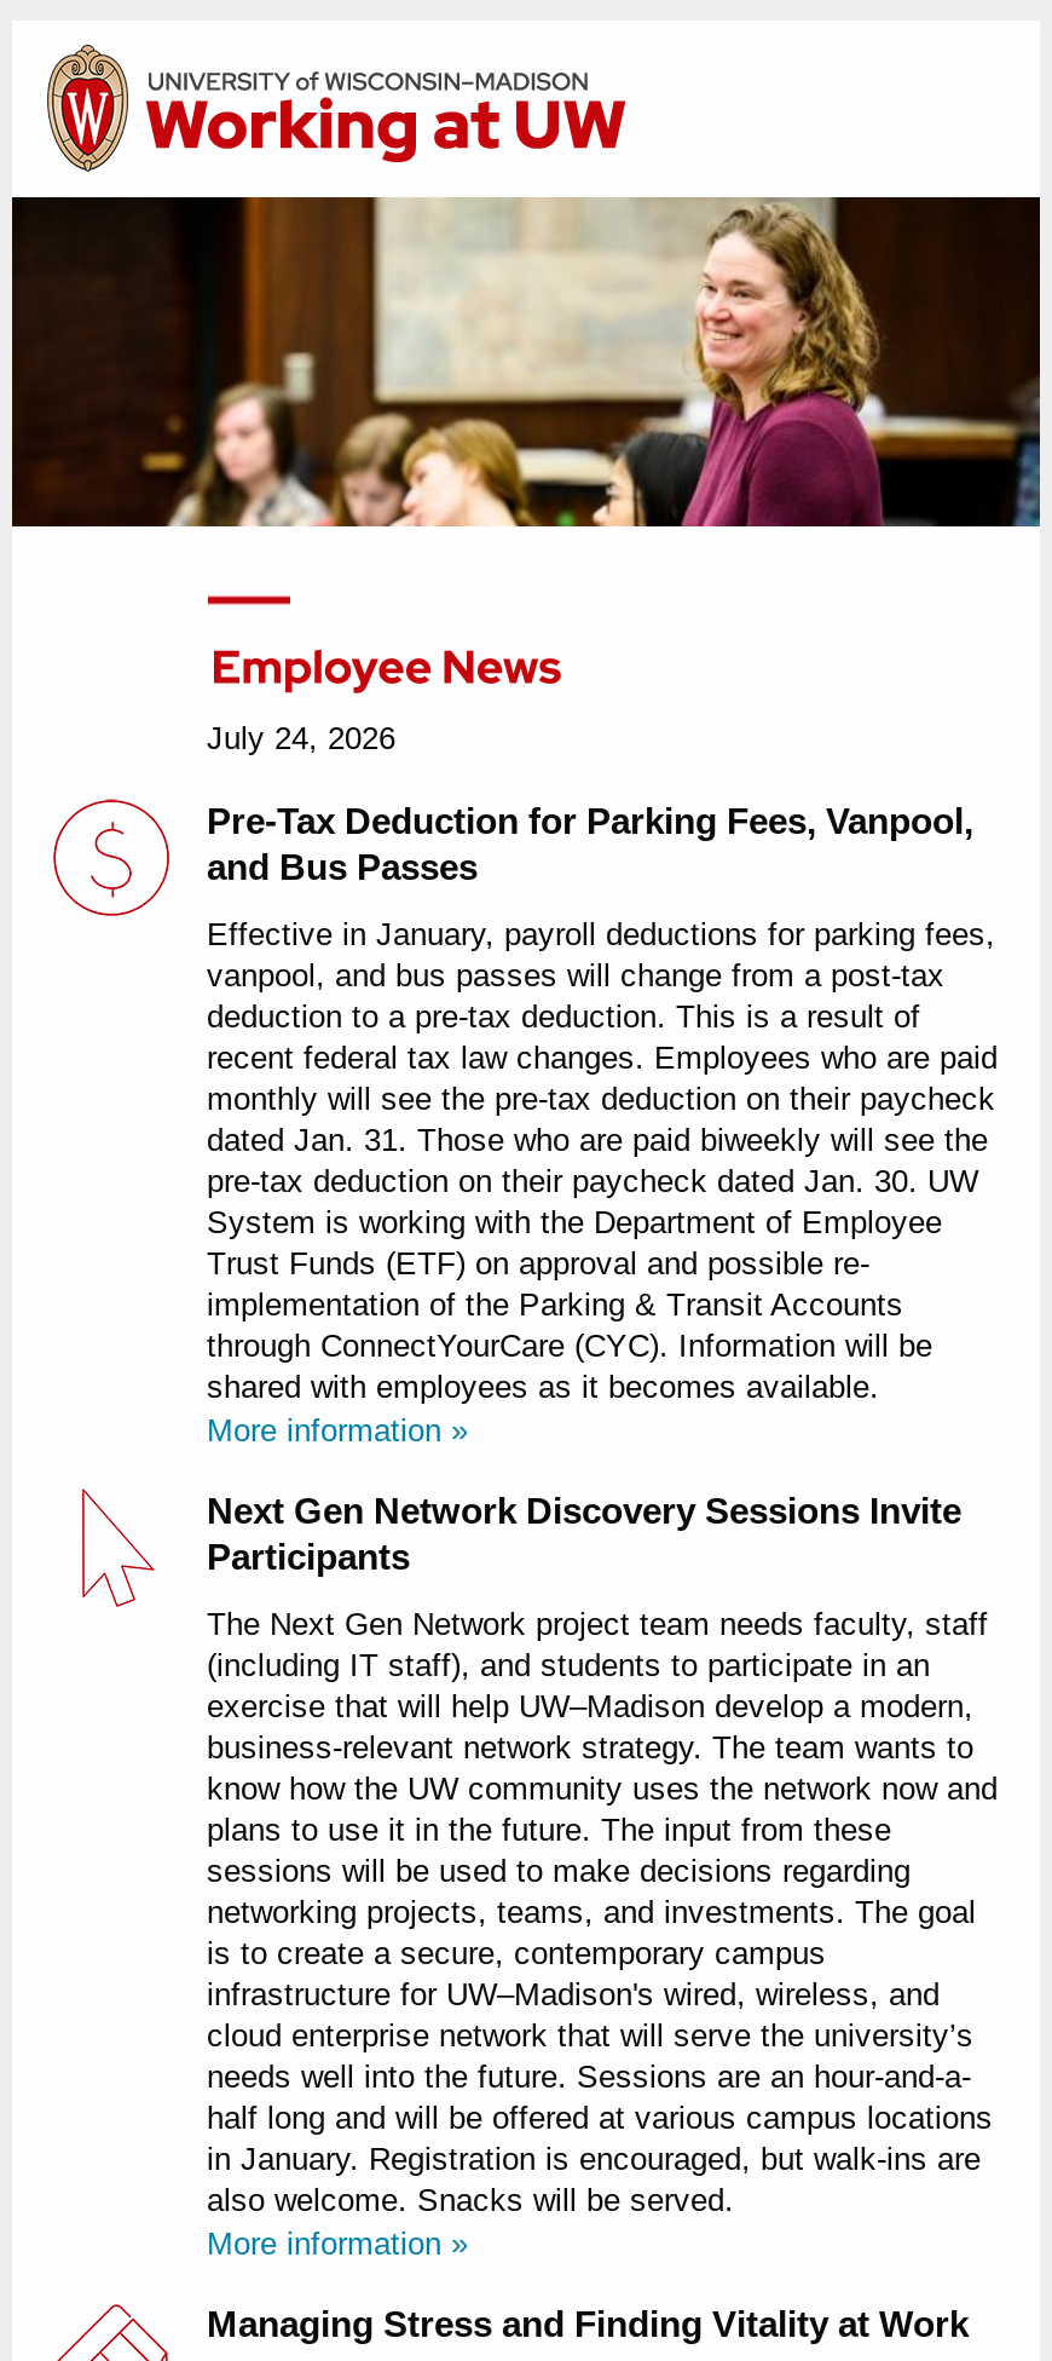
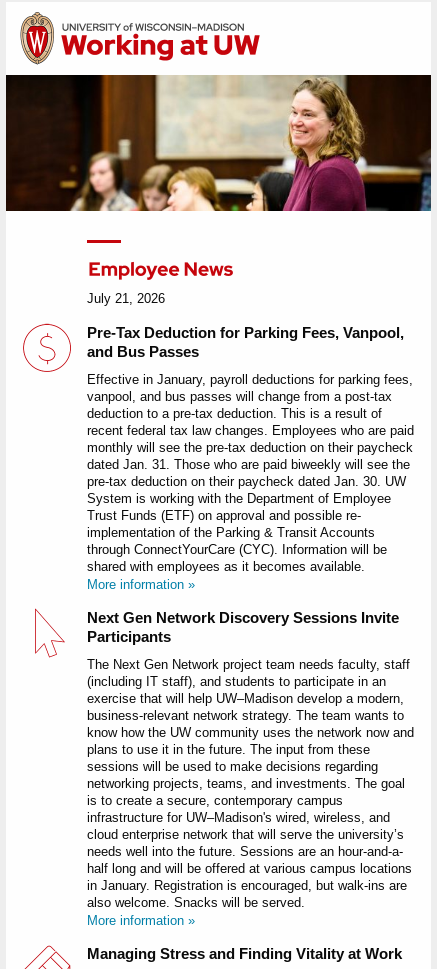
[207,720,395,756] July 24, 2026 -> [86,291,164,306] July 21, 2026

